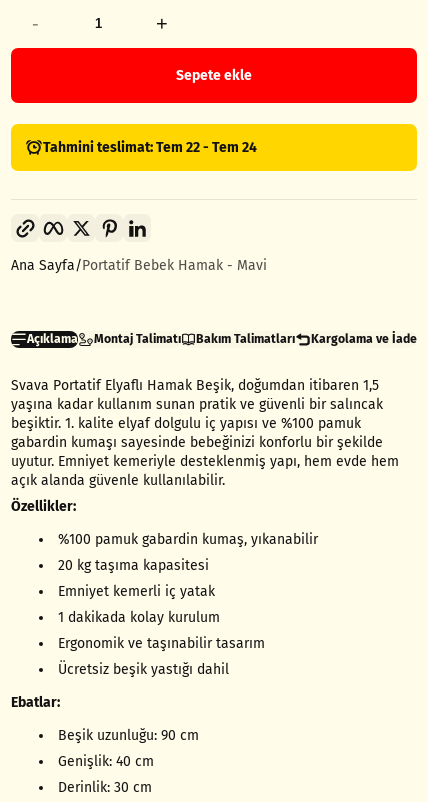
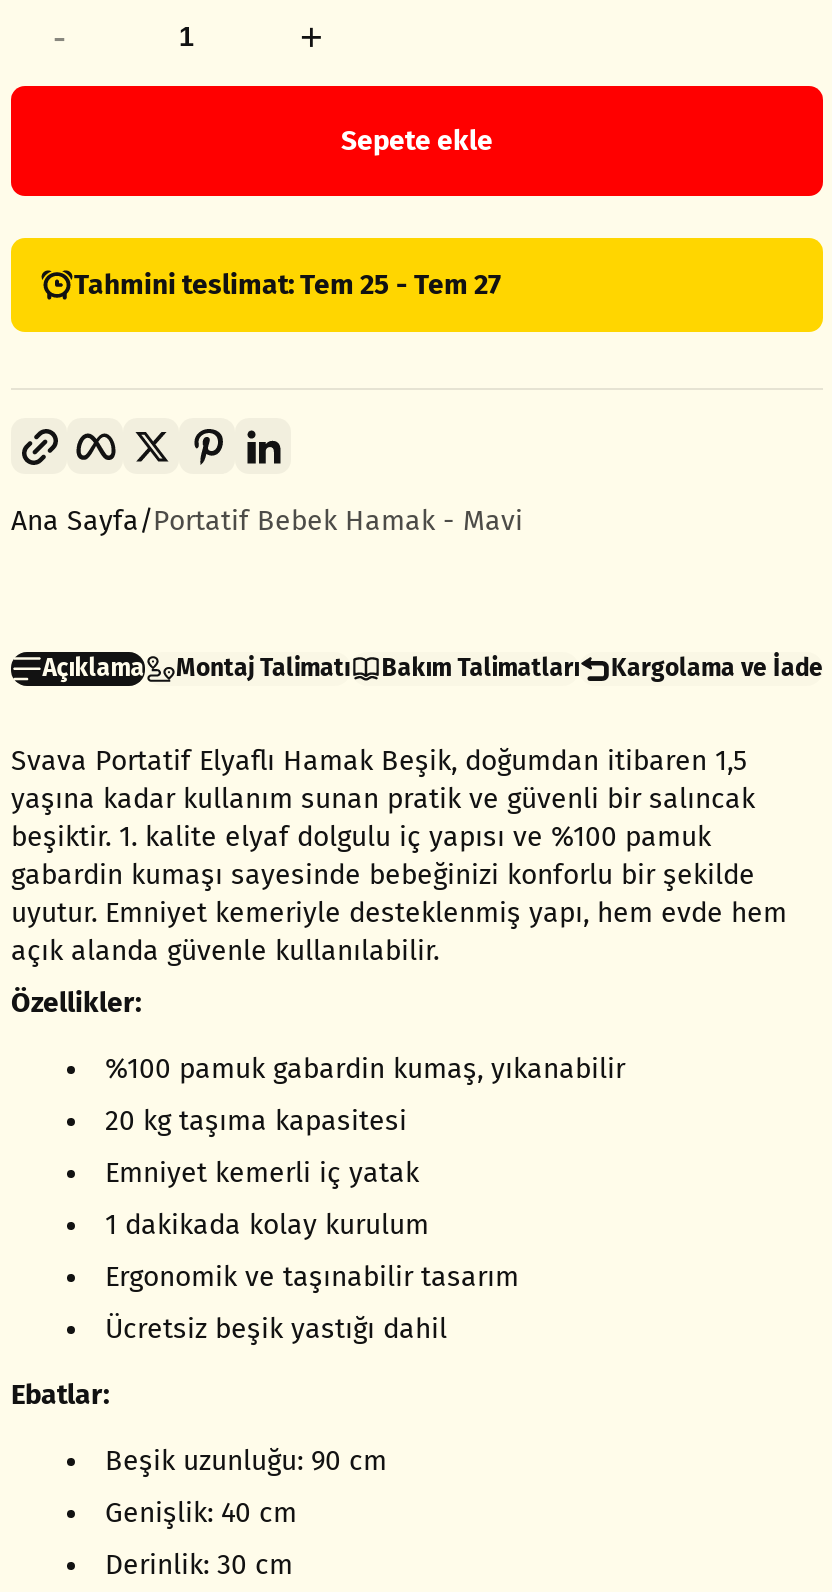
[42,139,256,156] Tahmini teslimat: Tem 22 - Tem 24 -> [74,268,502,302] Tahmini teslimat: Tem 25 - Tem 27

